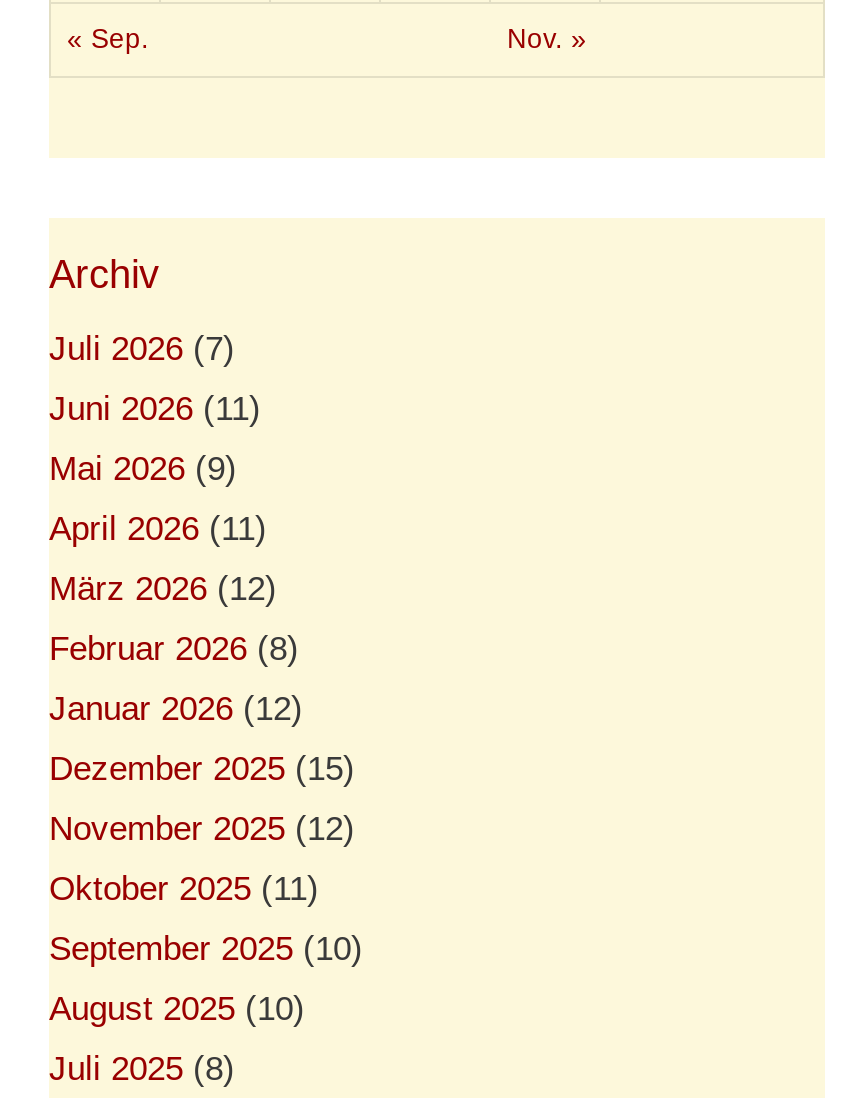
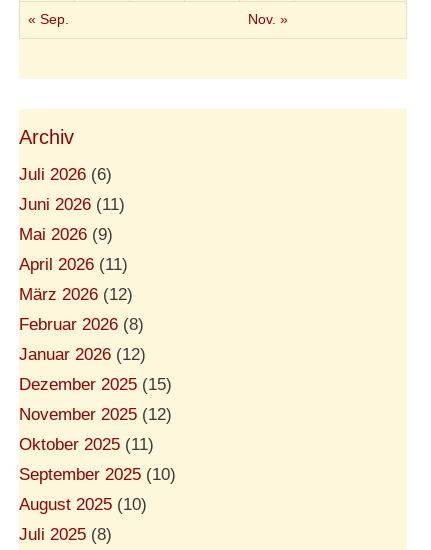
[49,330,235,368] Juli 2026 (7) -> [19,165,112,184] Juli 2026 (6)

